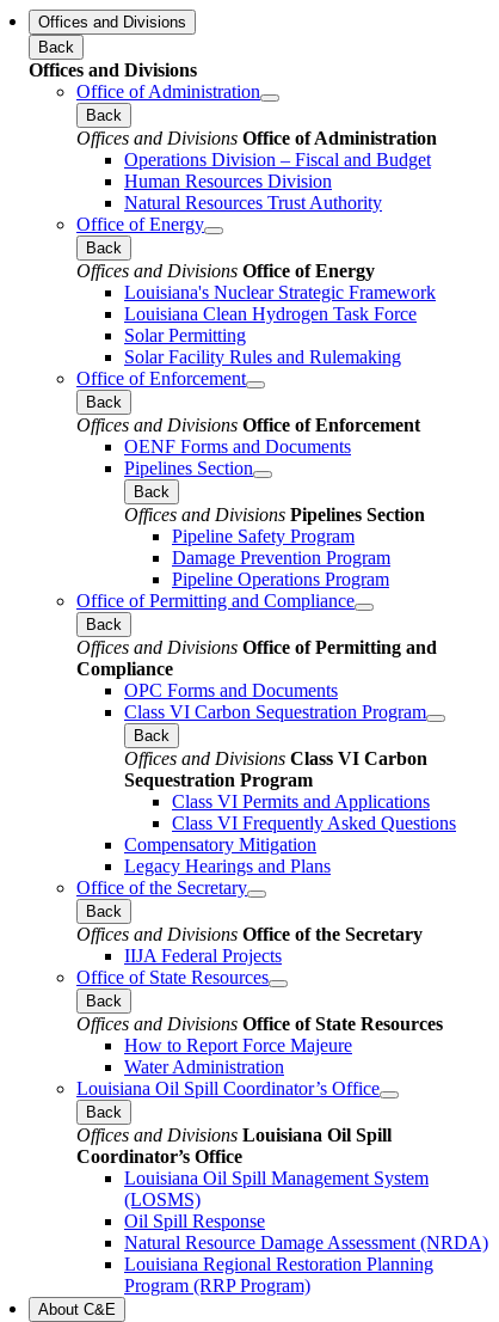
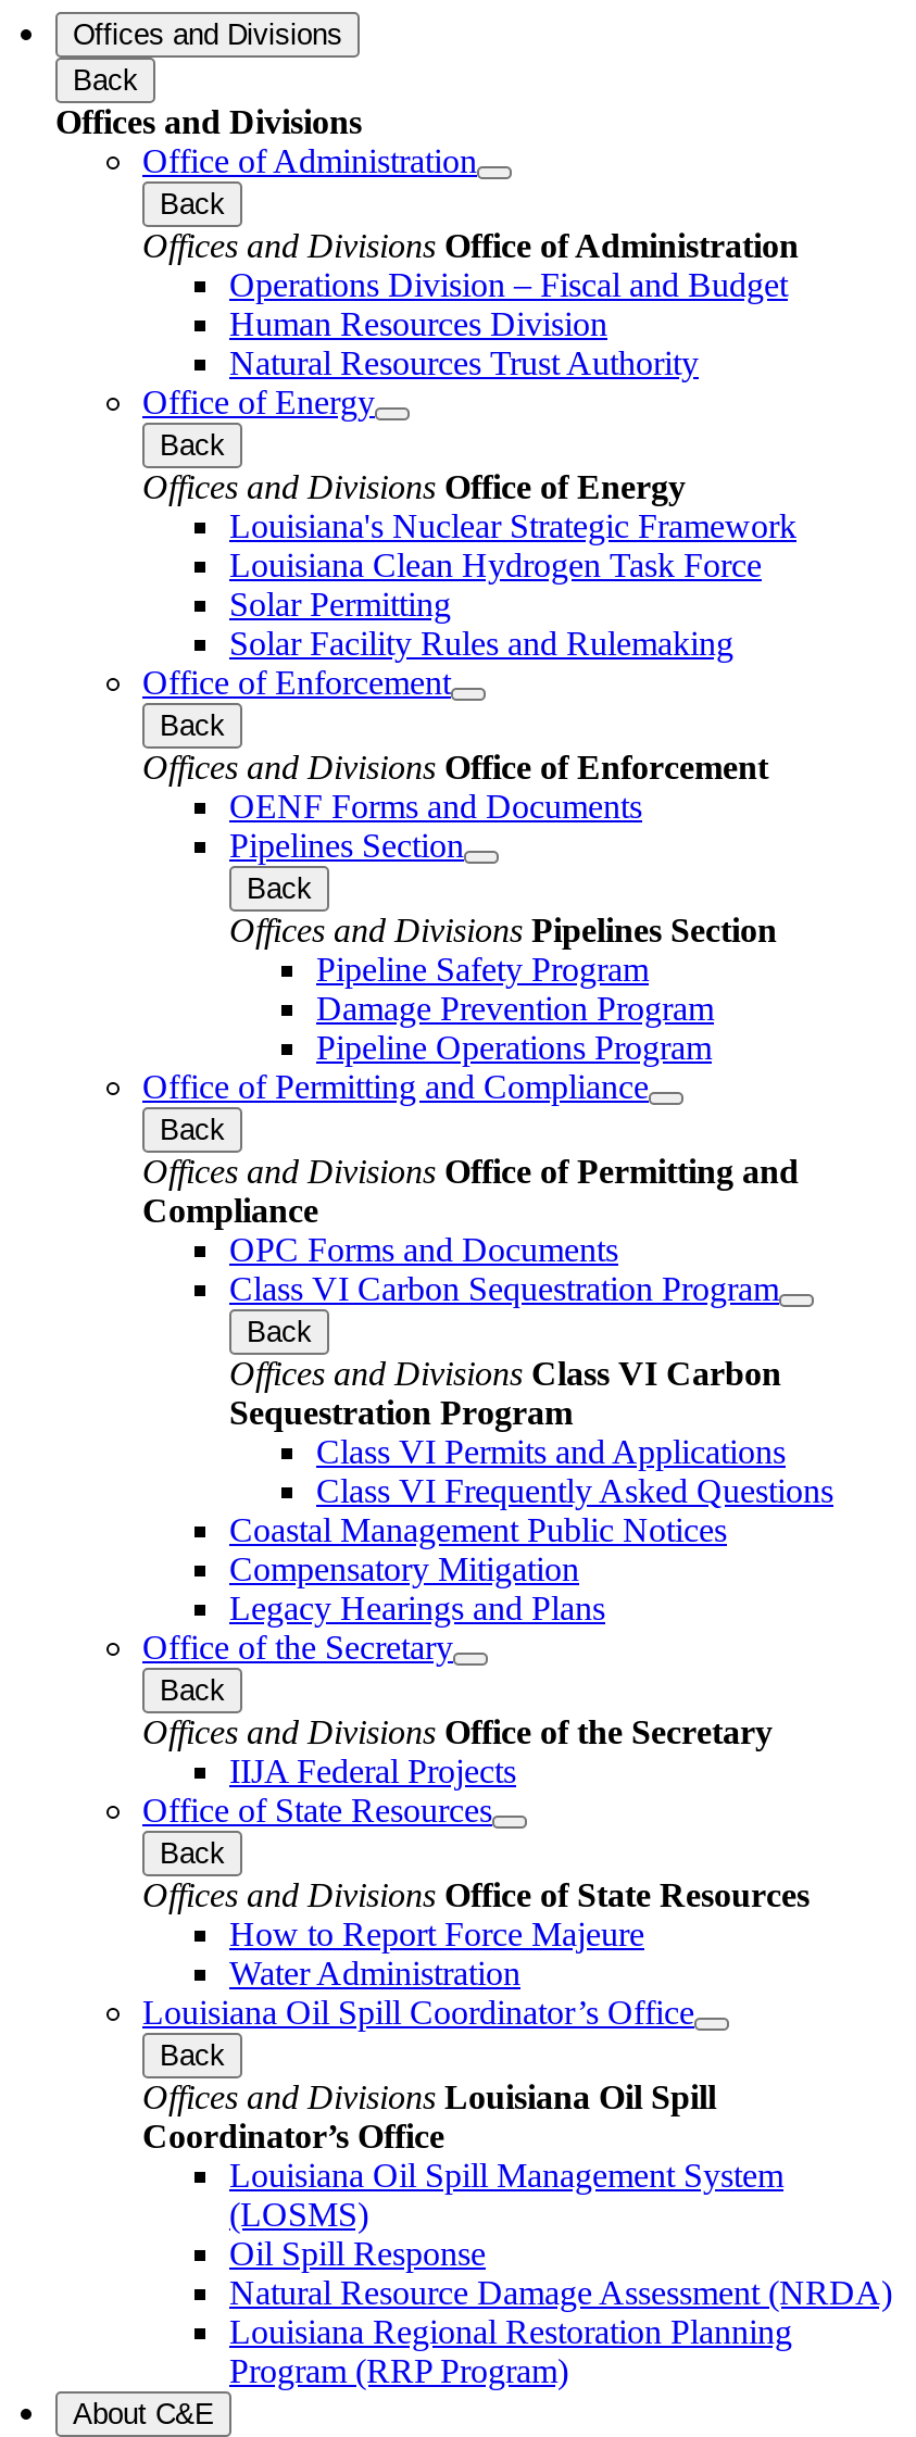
none -> [229,1510,727,1547] Coastal Management Public Notices

